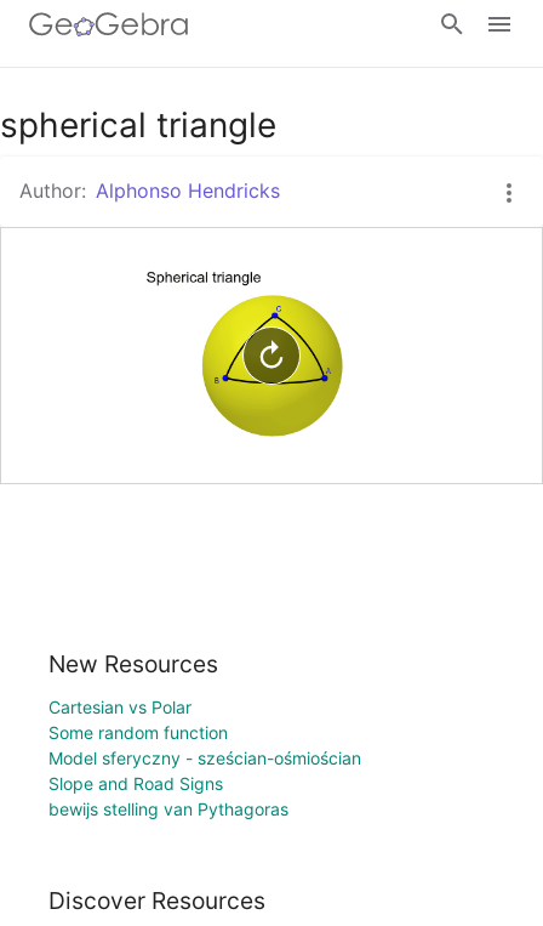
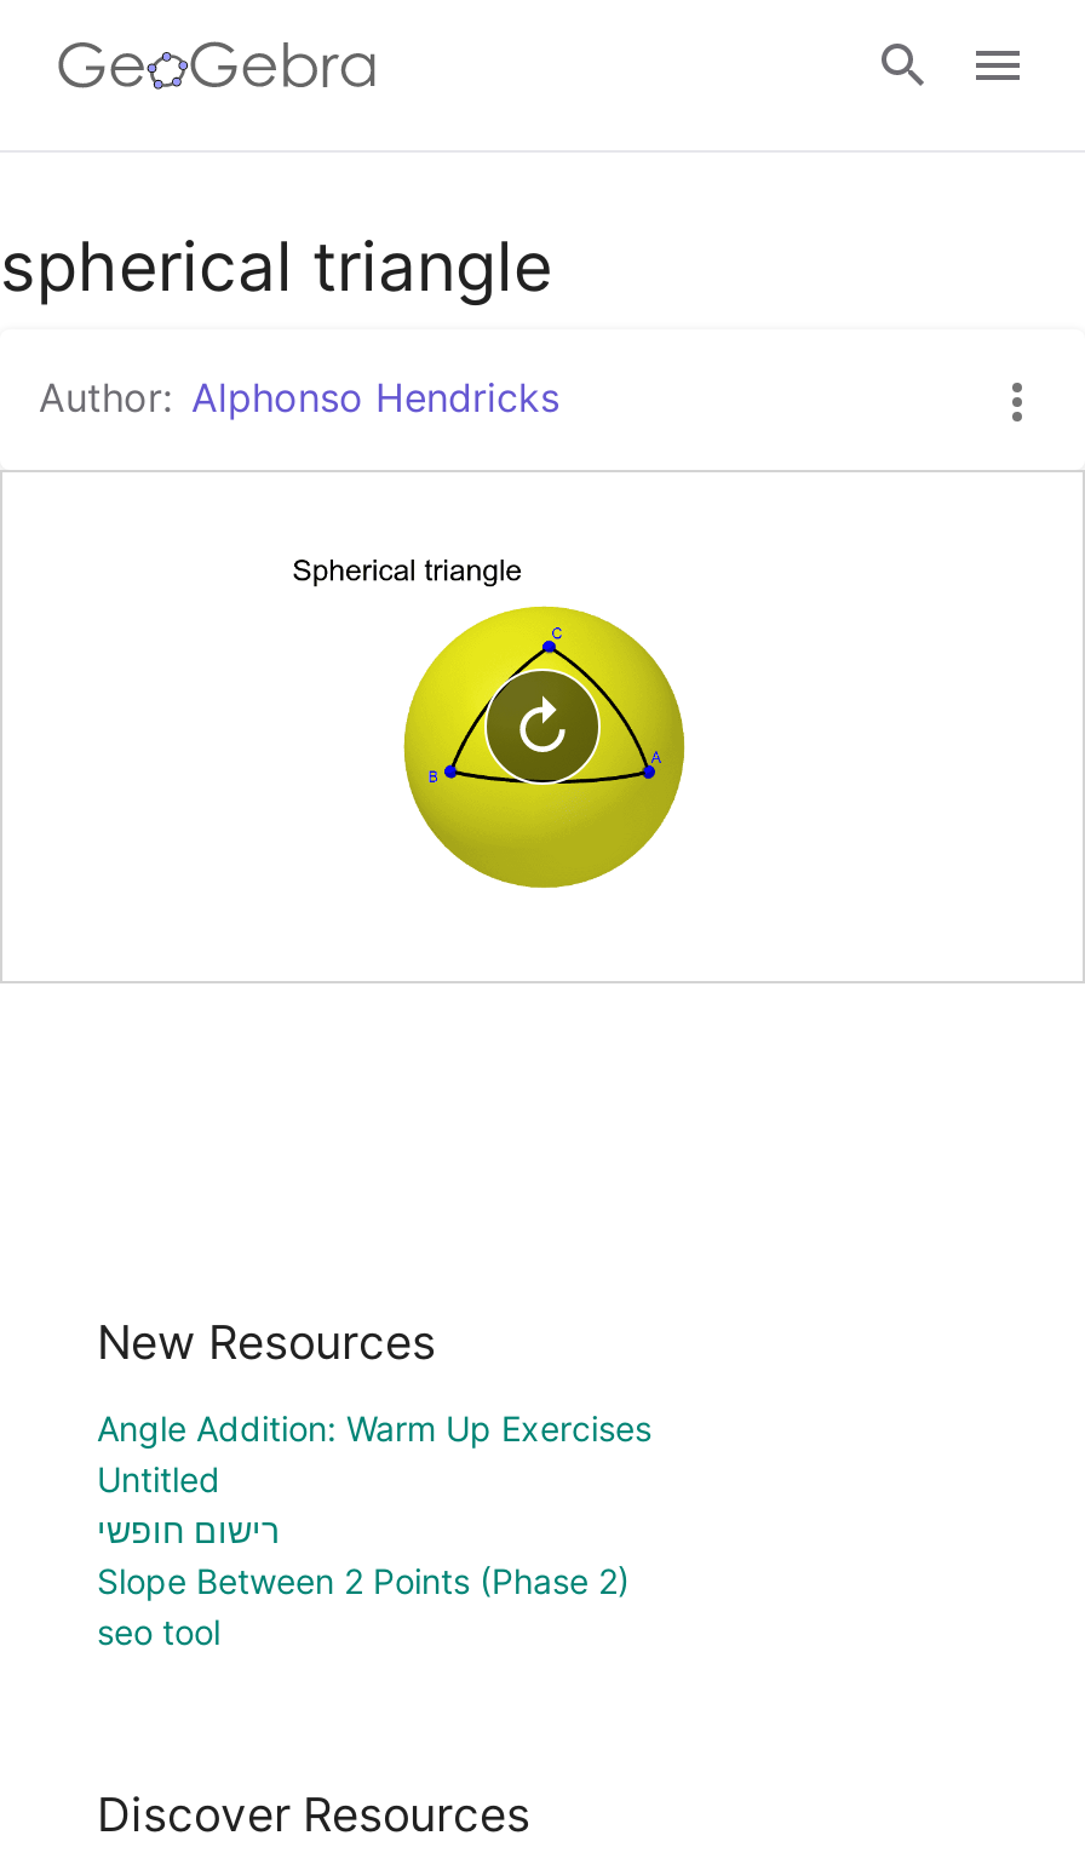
[48,696,361,819] Cartesian vs Polar | Some random function | Model sferyczny - sześcian-ośmiościan | Slope and Road Signs | bewijs stelling van Pythagoras -> [97,1407,651,1652] Angle Addition: Warm Up Exercises | Untitled | רישום חופשי | Slope Between 2 Points (Phase 2) | seo tool

